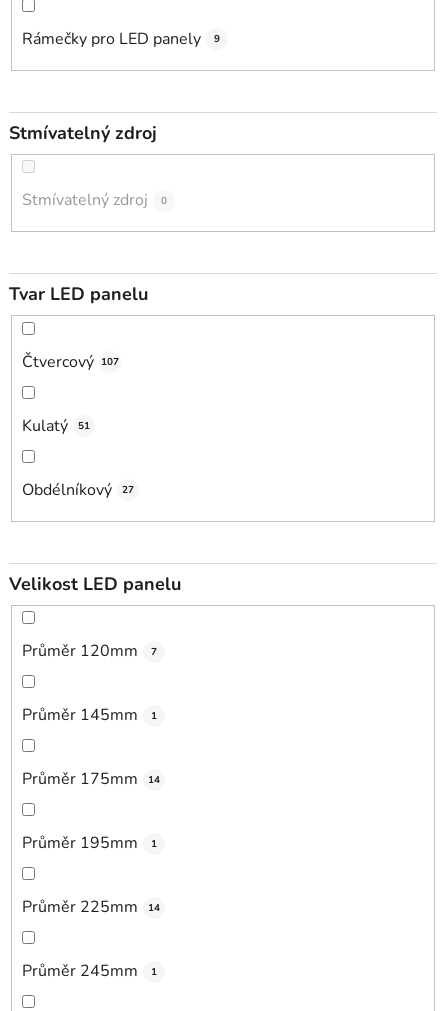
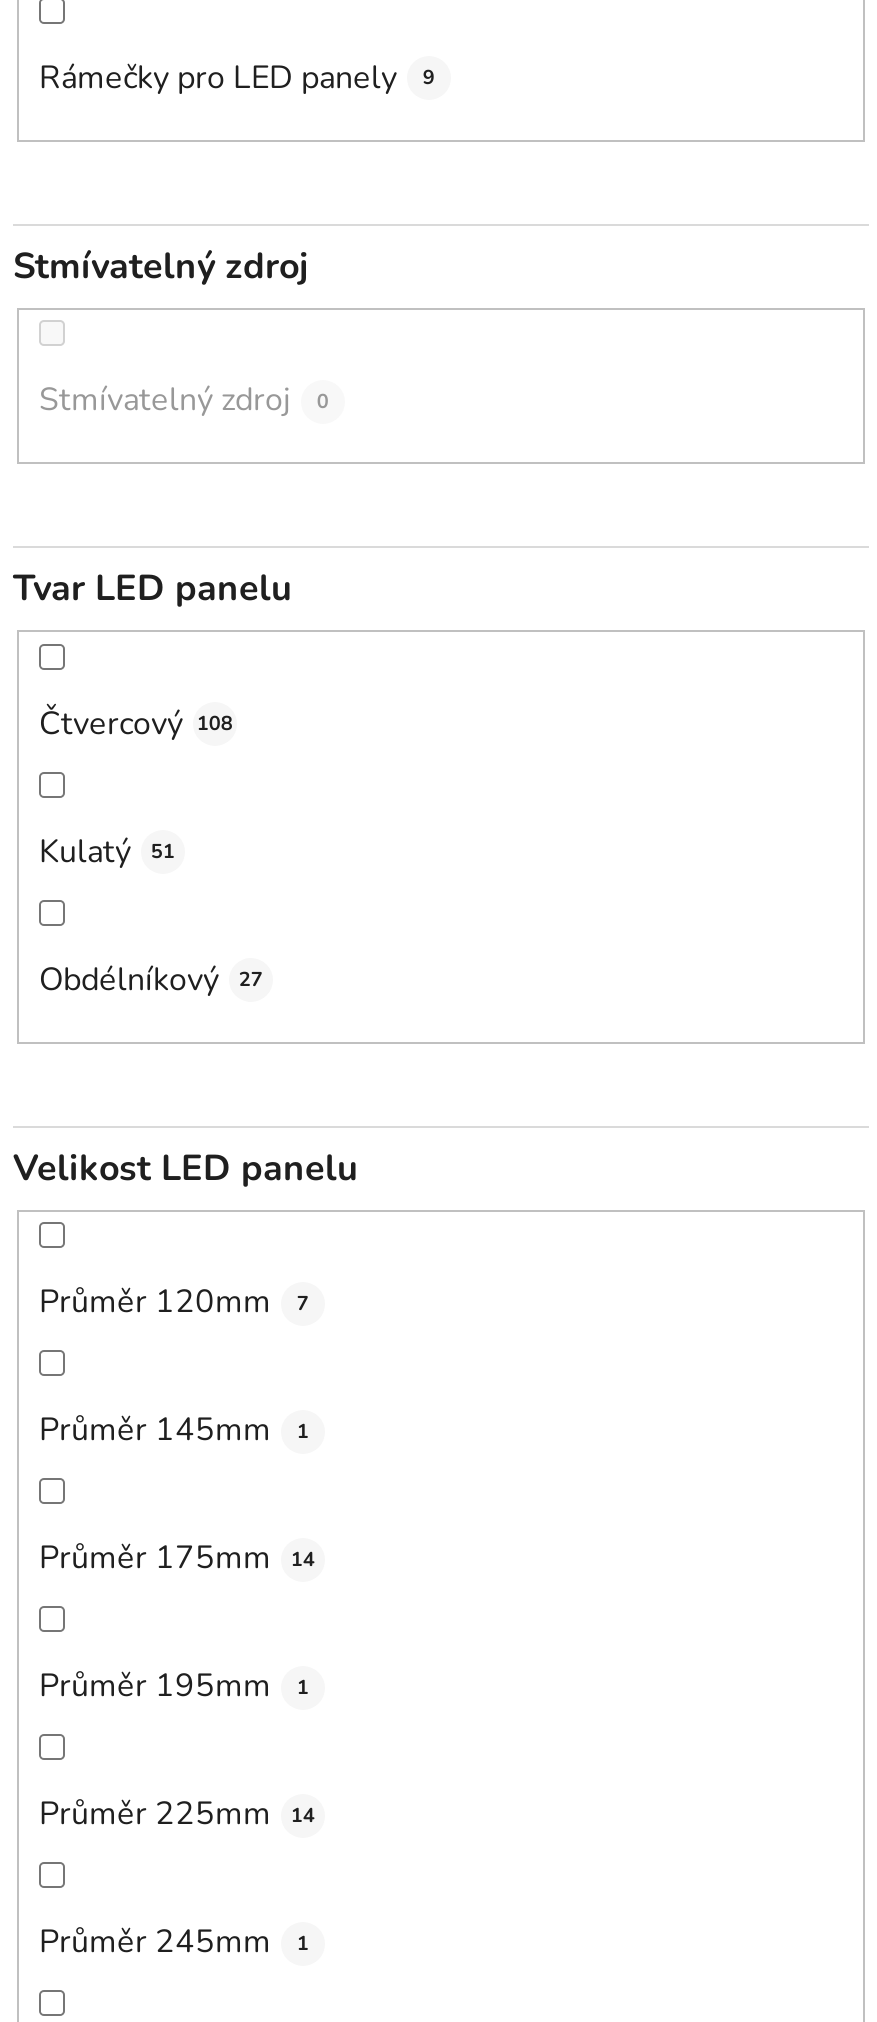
[22,351,119,373] Čtvercový 107 -> [39,702,233,746] Čtvercový 108

